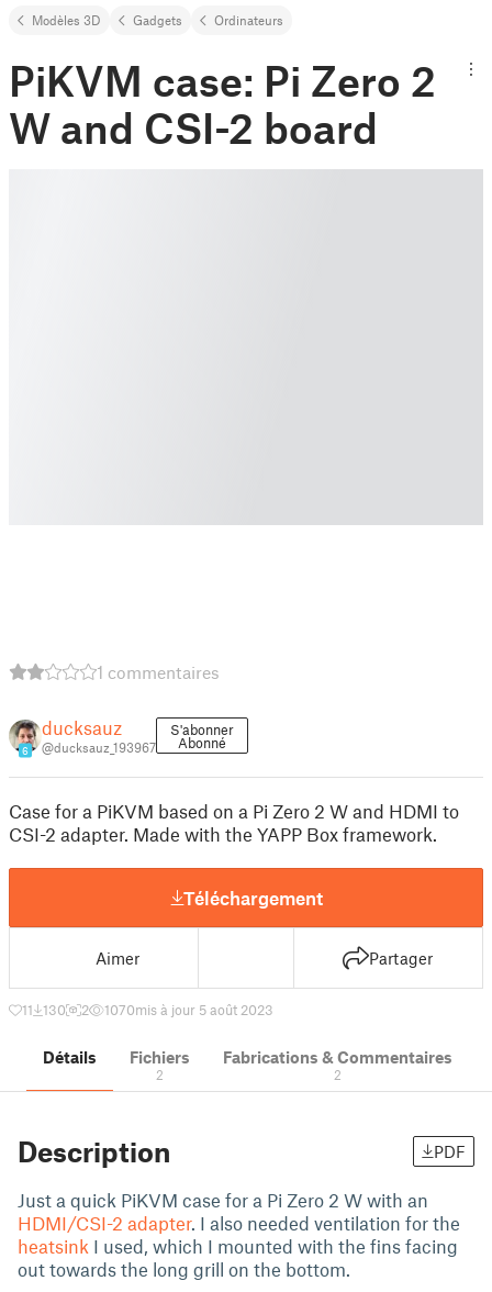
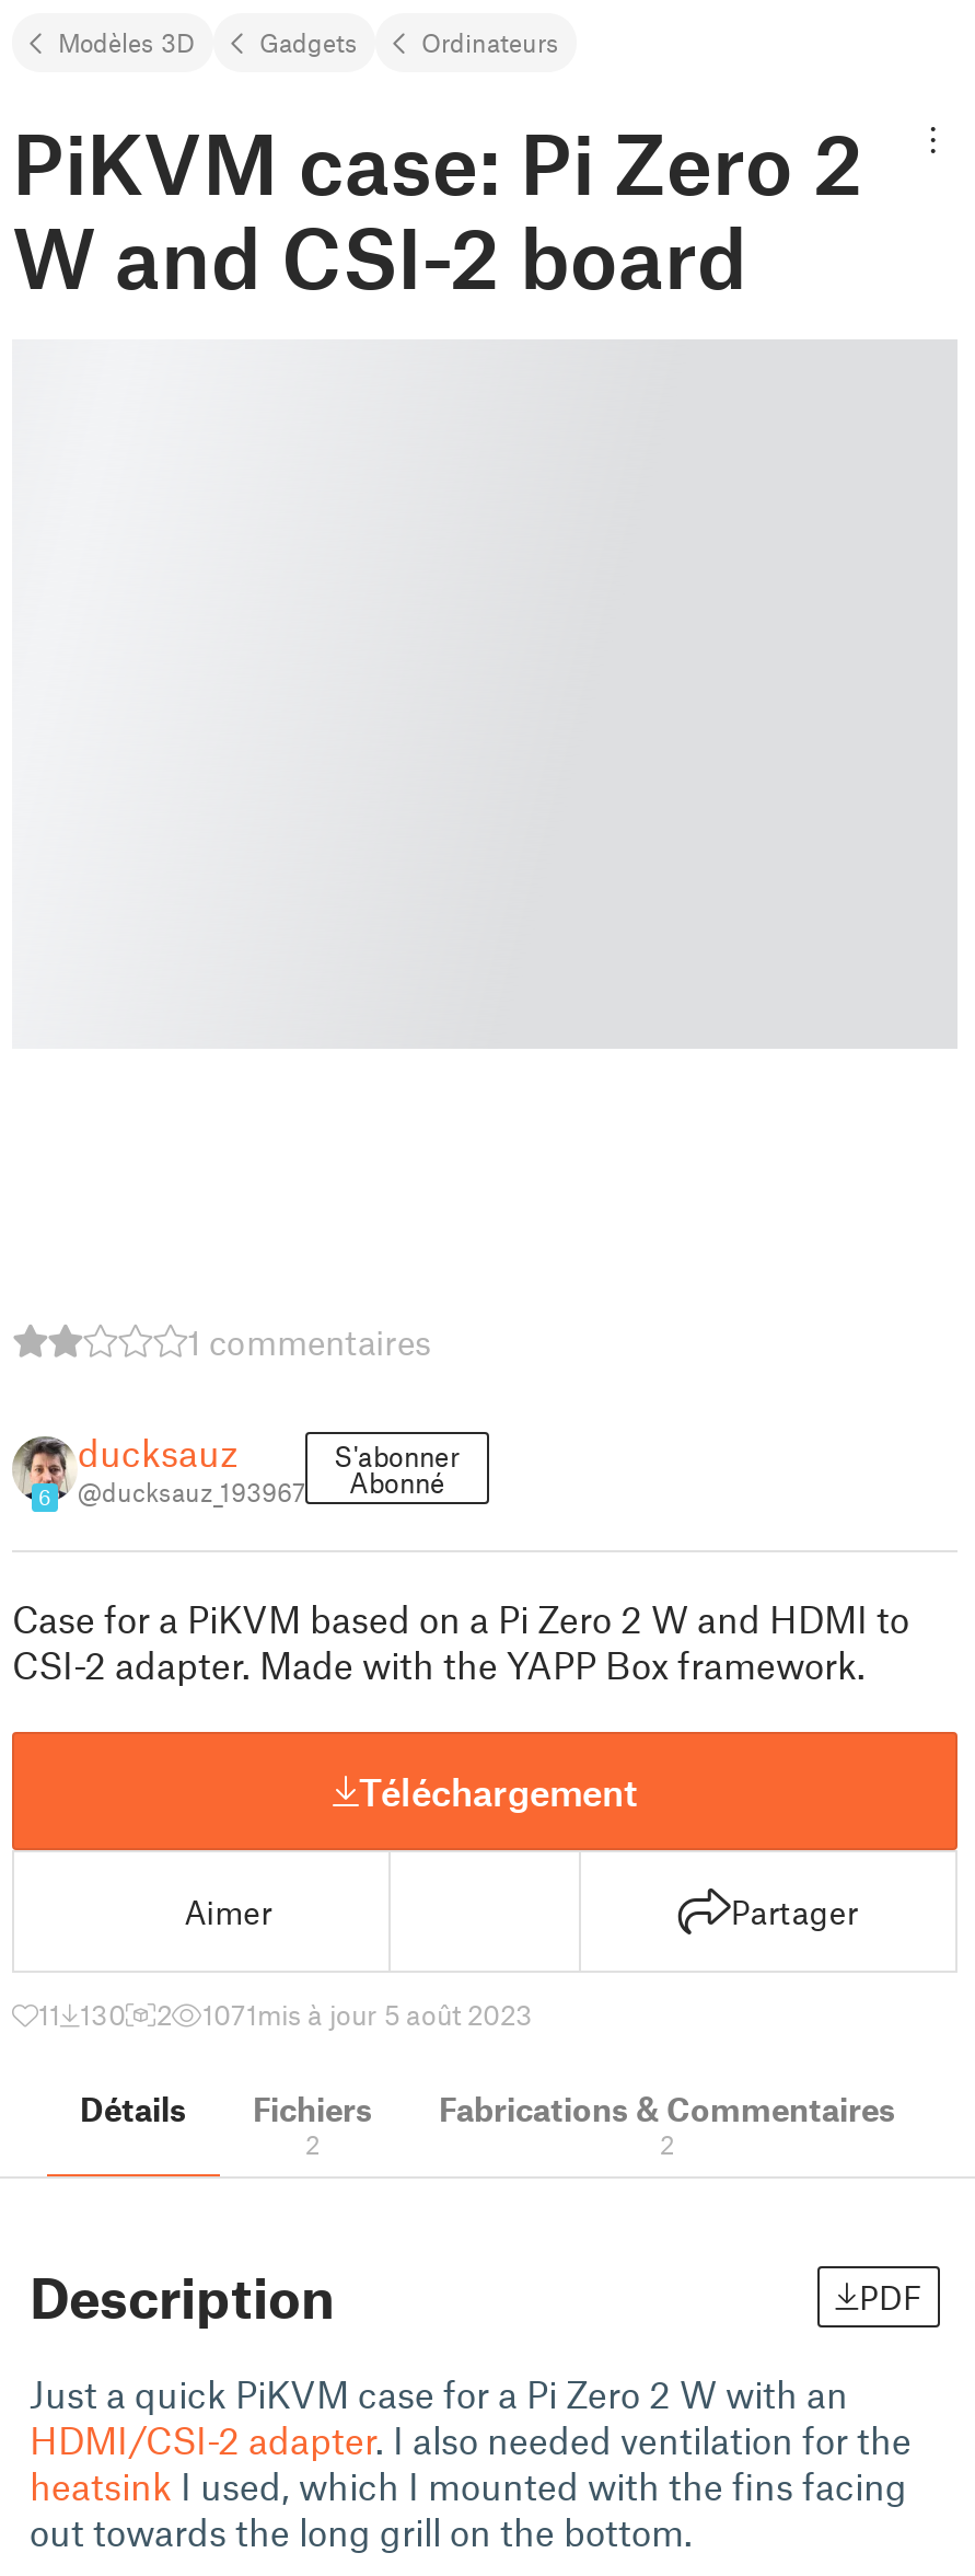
[104,1001,273,1018] 1070mis à jour 5 août 2023 -> [202,1997,533,2032] 1071mis à jour 5 août 2023

